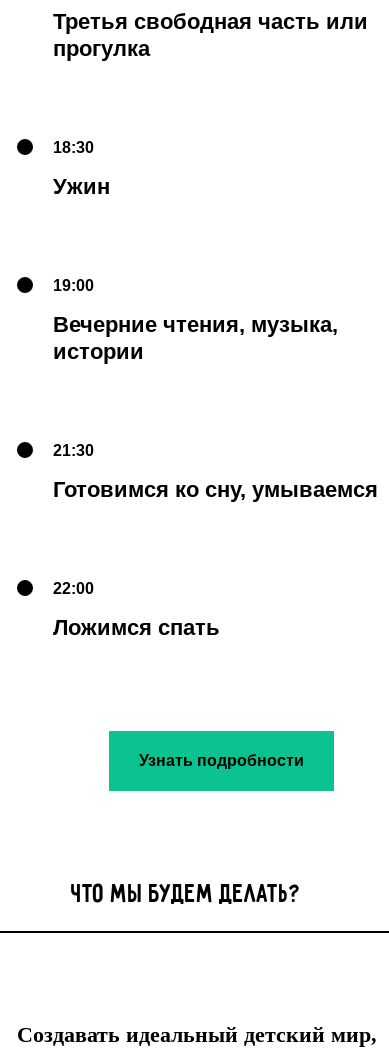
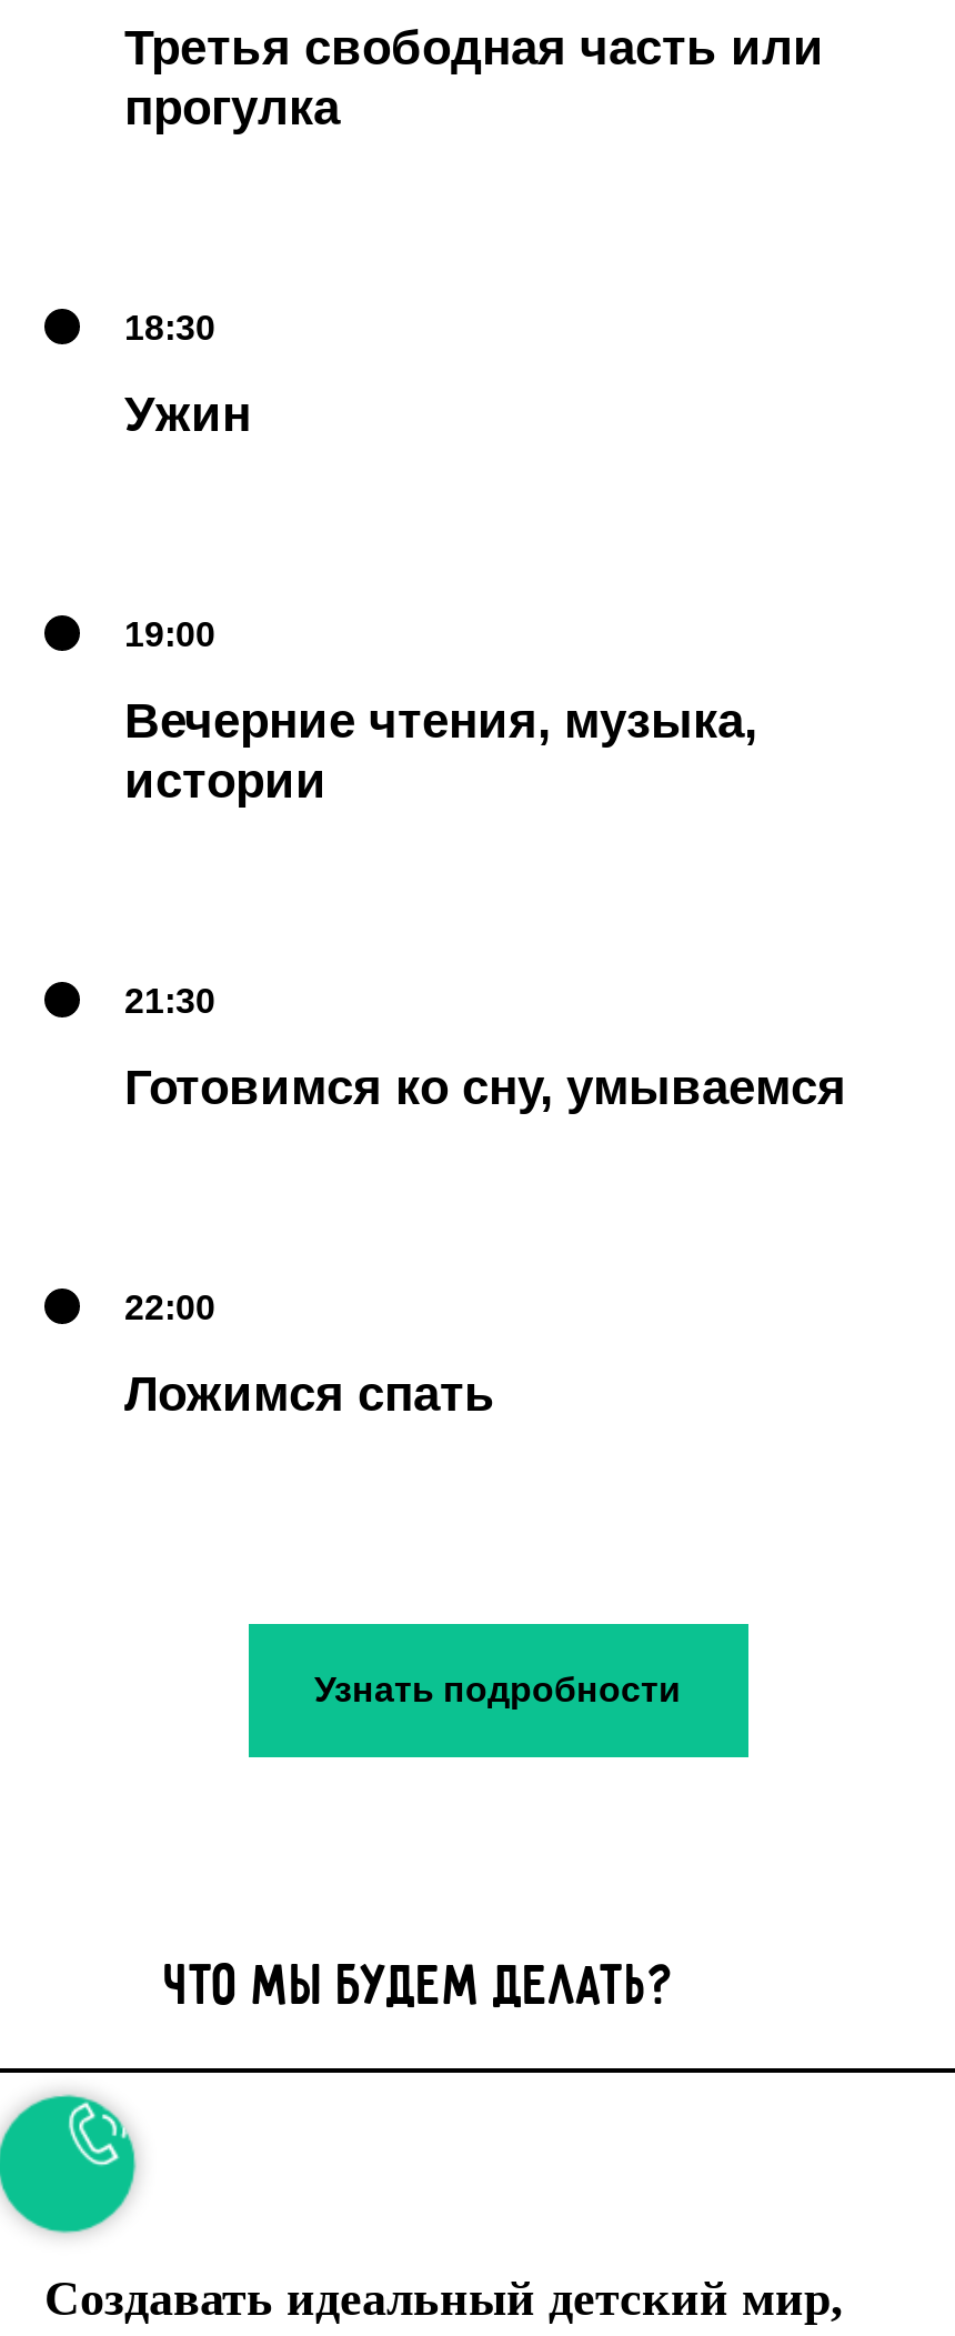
none -> [7,2091,140,2237] [image]

